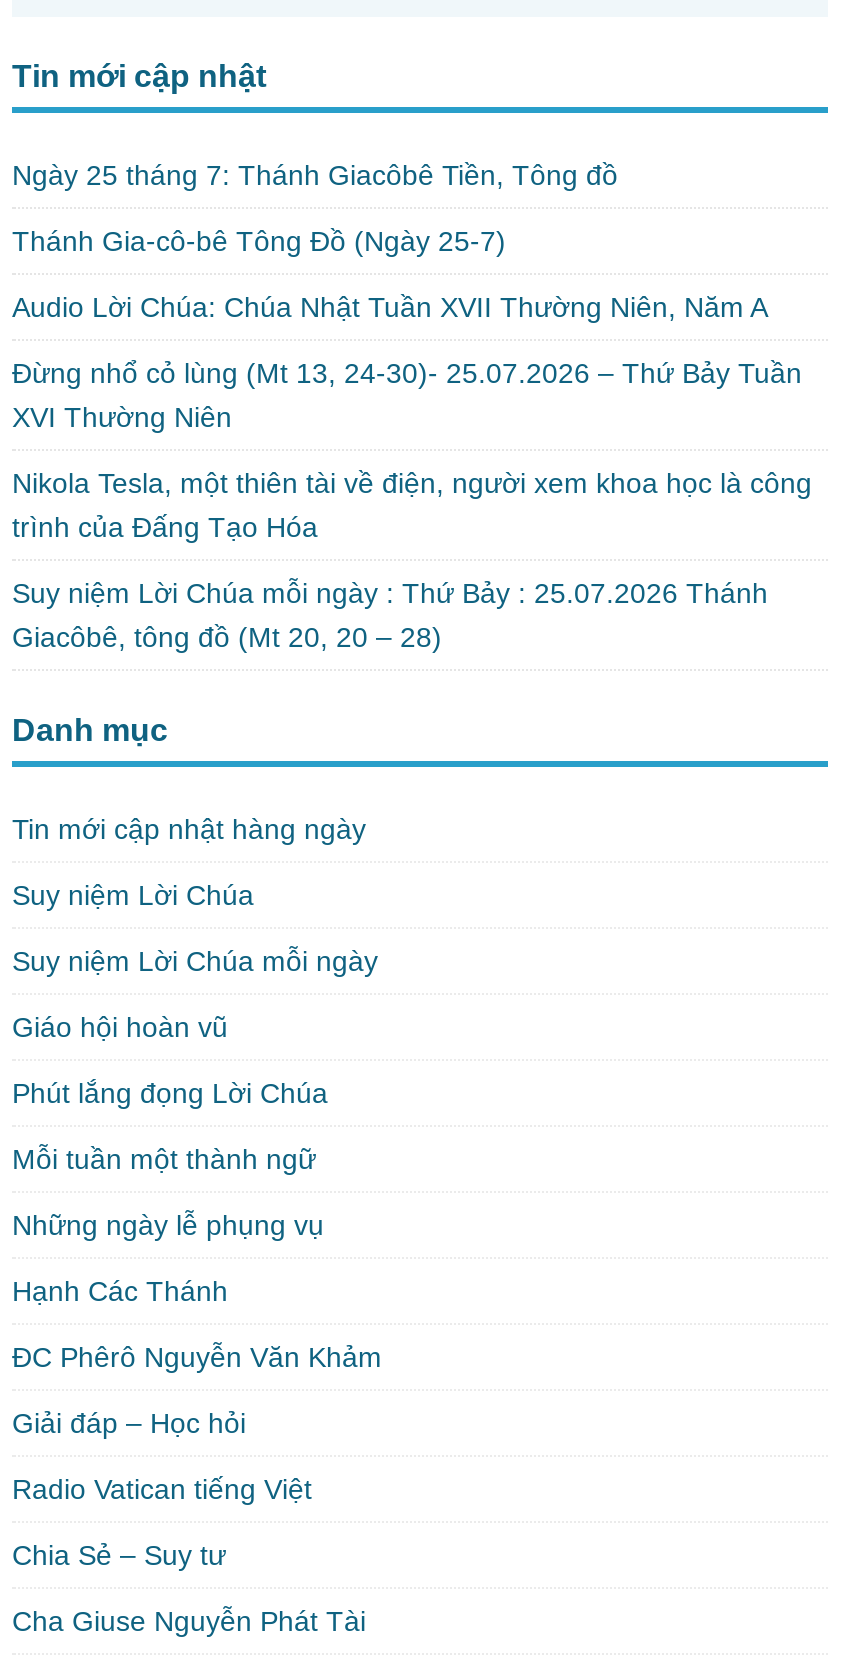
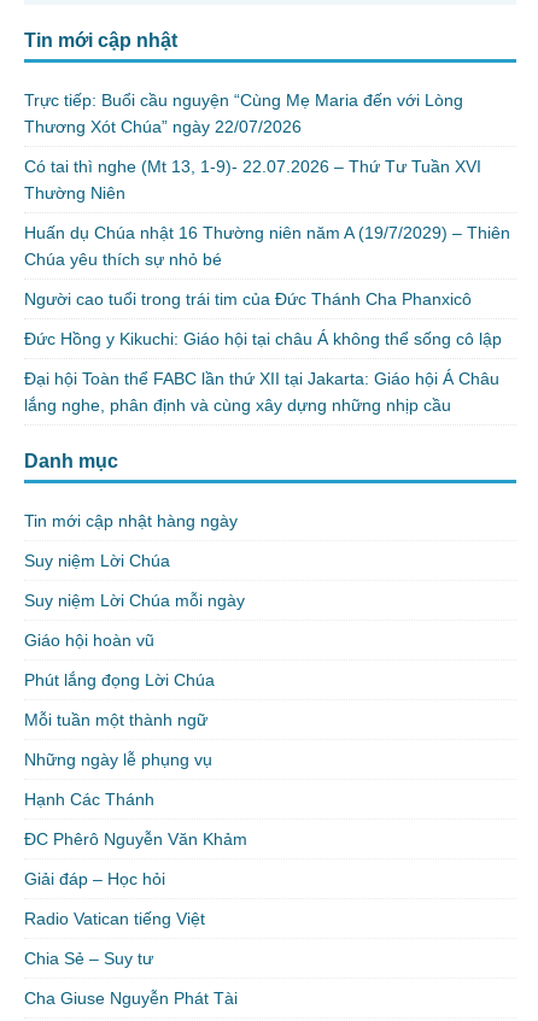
[12,160,618,192] Ngày 25 tháng 7: Thánh Giacôbê Tiền, Tông đồ -> [24,91,463,137] Trực tiếp: Buổi cầu nguyện “Cùng Mẹ Maria đến với Lòng | Thương Xót Chúa” ngày 22/07/2026
[12,226,506,258] Thánh Gia-cô-bê Tông Đồ (Ngày 25-7) -> [24,157,481,203] Có tai thì nghe (Mt 13, 1-9)- 22.07.2026 – Thứ Tư Tuần XVI | Thường Niên
[12,292,768,324] Audio Lời Chúa: Chúa Nhật Tuần XVII Thường Niên, Năm A -> [24,223,510,269] Huấn dụ Chúa nhật 16 Thường niên năm A (19/7/2029) – Thiên | Chúa yêu thích sự nhỏ bé
[12,358,802,434] Đừng nhổ cỏ lùng (Mt 13, 24-30)- 25.07.2026 – Thứ Bảy Tuần | XVI Thường Niên -> [24,290,472,309] Người cao tuổi trong trái tim của Đức Thánh Cha Phanxicô
[12,468,812,544] Nikola Tesla, một thiên tài về điện, người xem khoa học là công | trình của Đấng Tạo Hóa -> [24,330,502,349] Đức Hồng y Kikuchi: Giáo hội tại châu Á không thể sống cô lập
[12,578,768,654] Suy niệm Lời Chúa mỗi ngày : Thứ Bảy : 25.07.2026 Thánh | Giacôbê, tông đồ (Mt 20, 20 – 28) -> [24,369,499,415] Đại hội Toàn thể FABC lần thứ XII tại Jakarta: Giáo hội Á Châu | lắng nghe, phân định và cùng xây dựng những nhịp cầu

